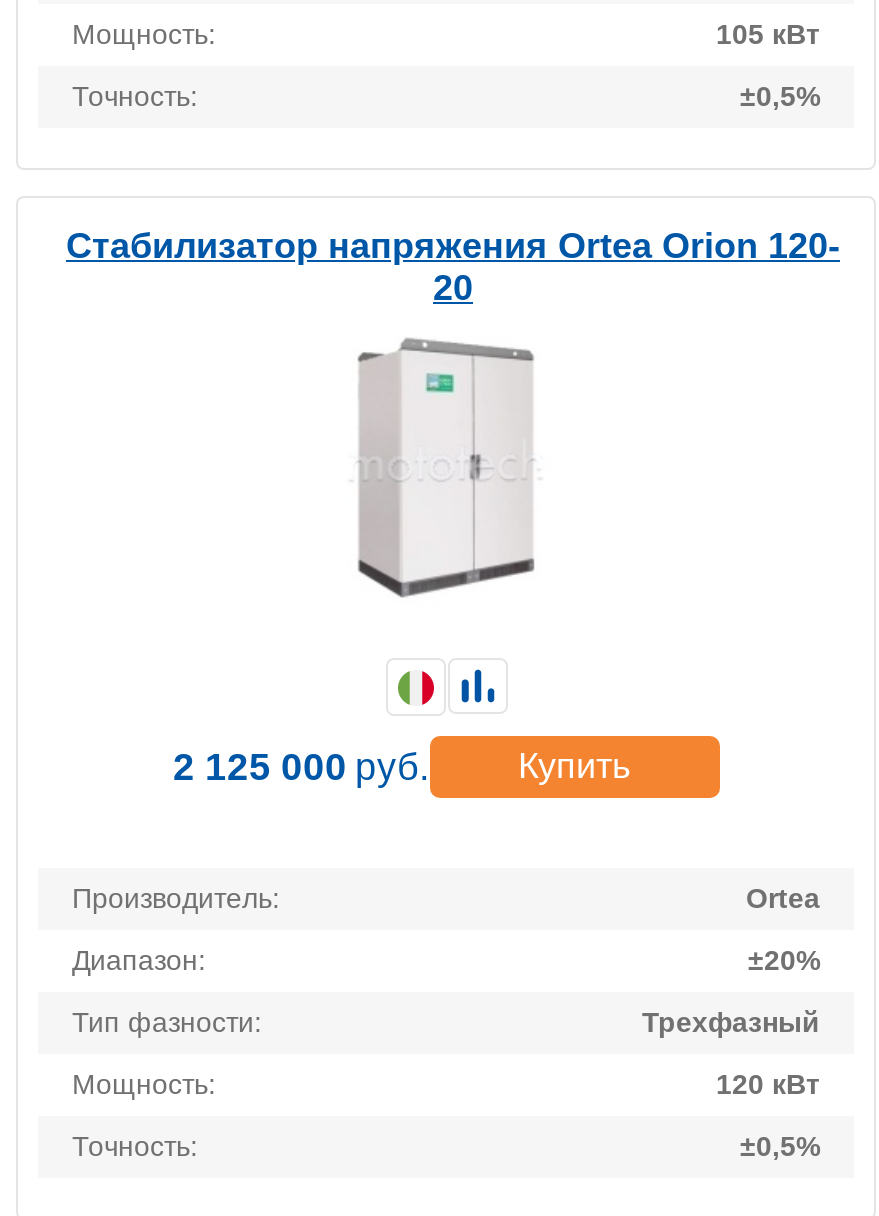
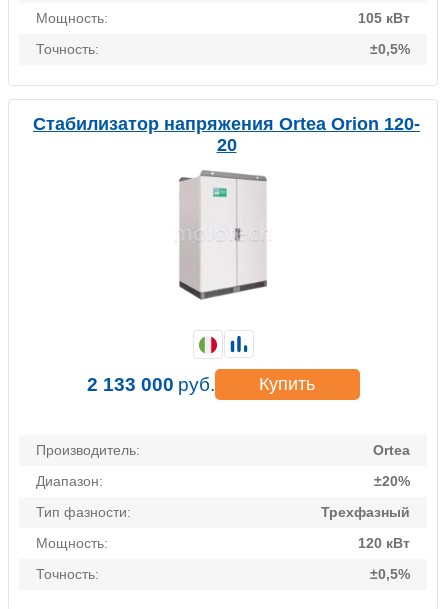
[173,745,429,787] 2 125 000 руб. -> [86,374,214,395] 2 133 000 руб.

